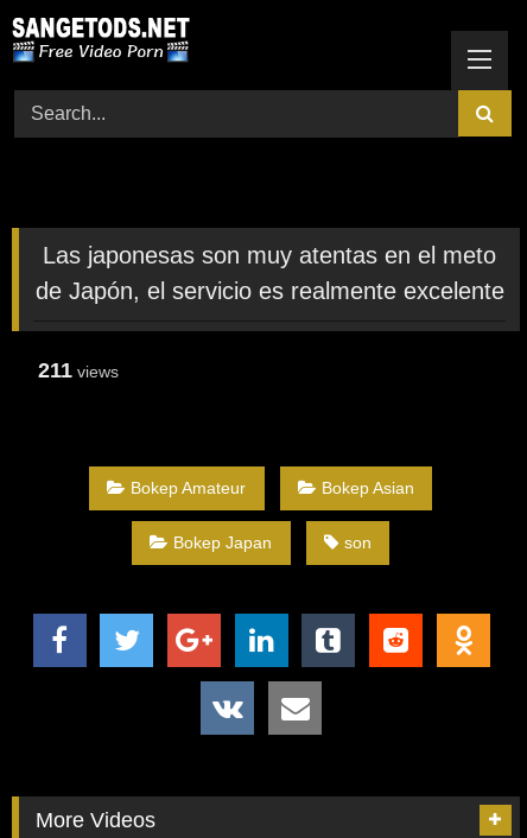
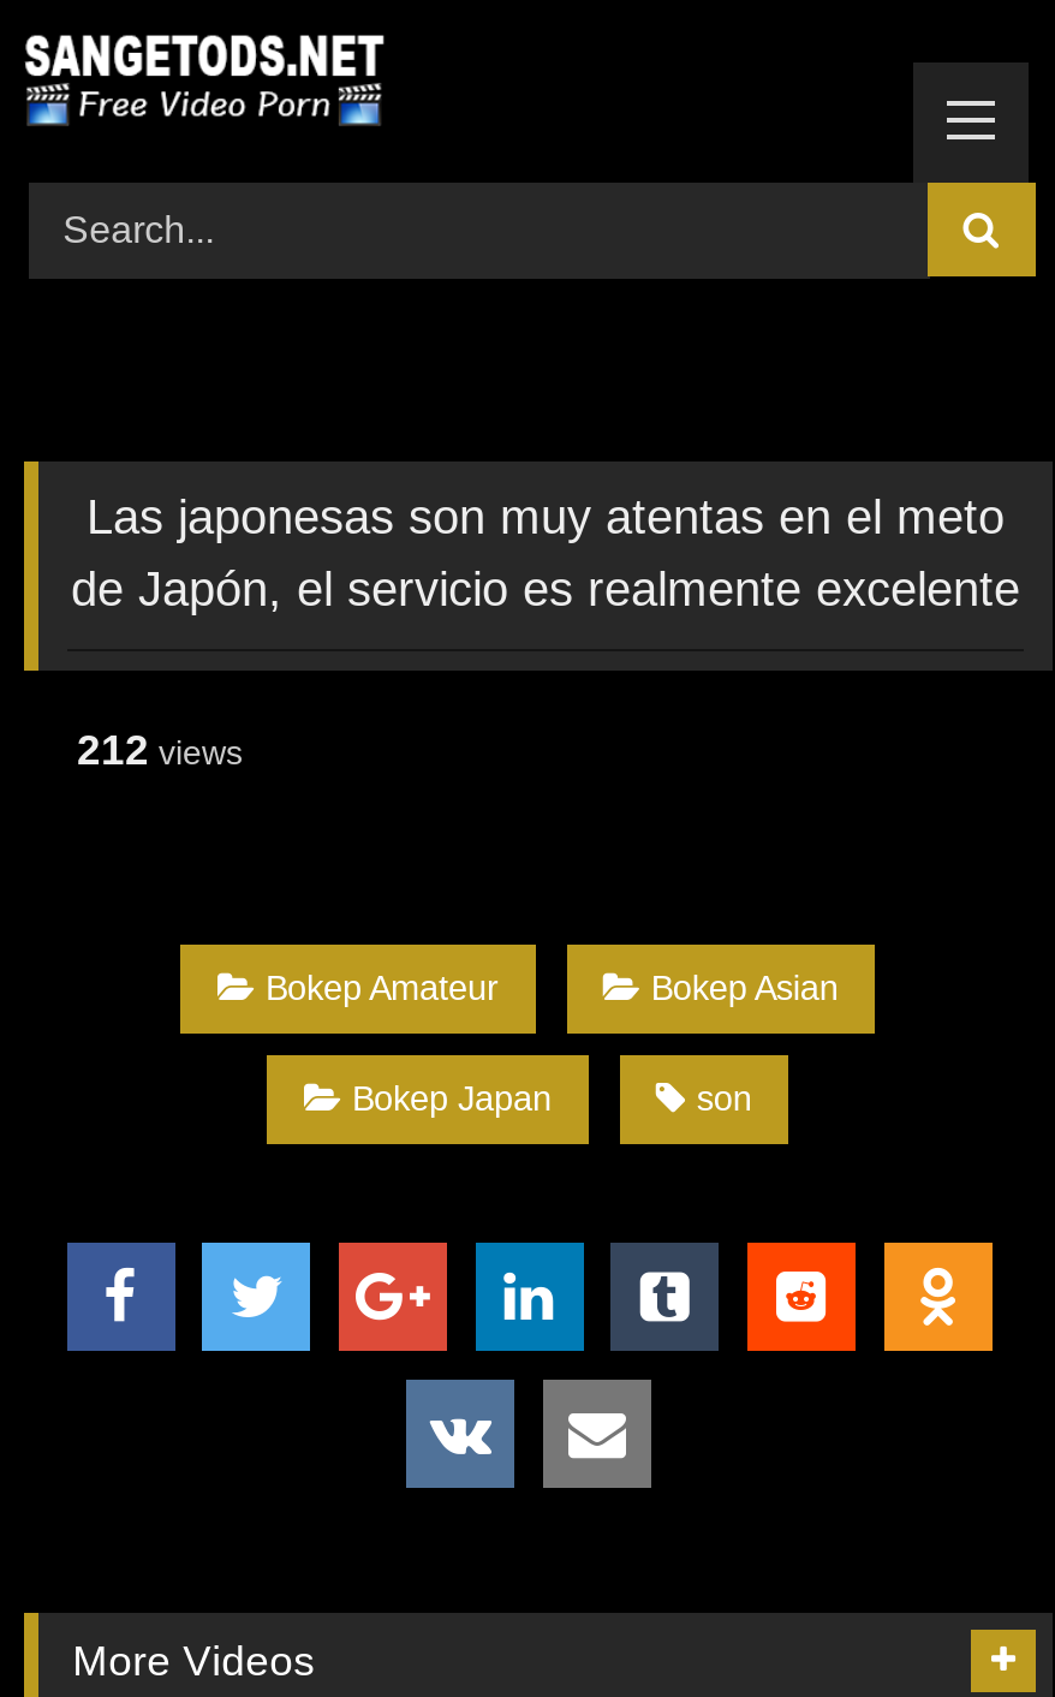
[38,359,119,382] 211 views -> [77,726,243,774] 212 views

